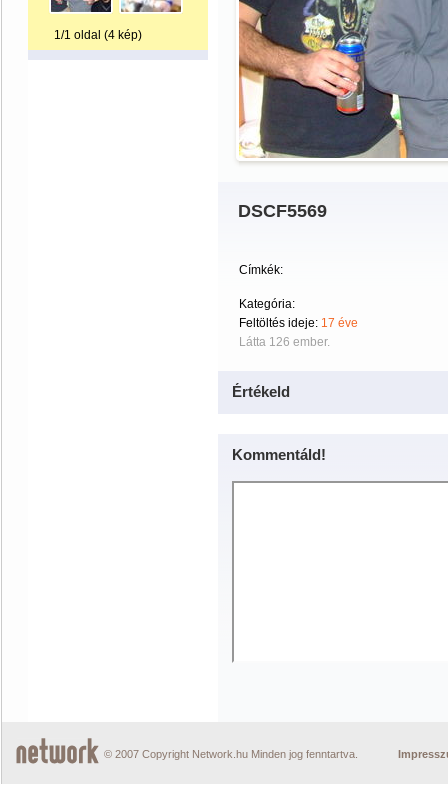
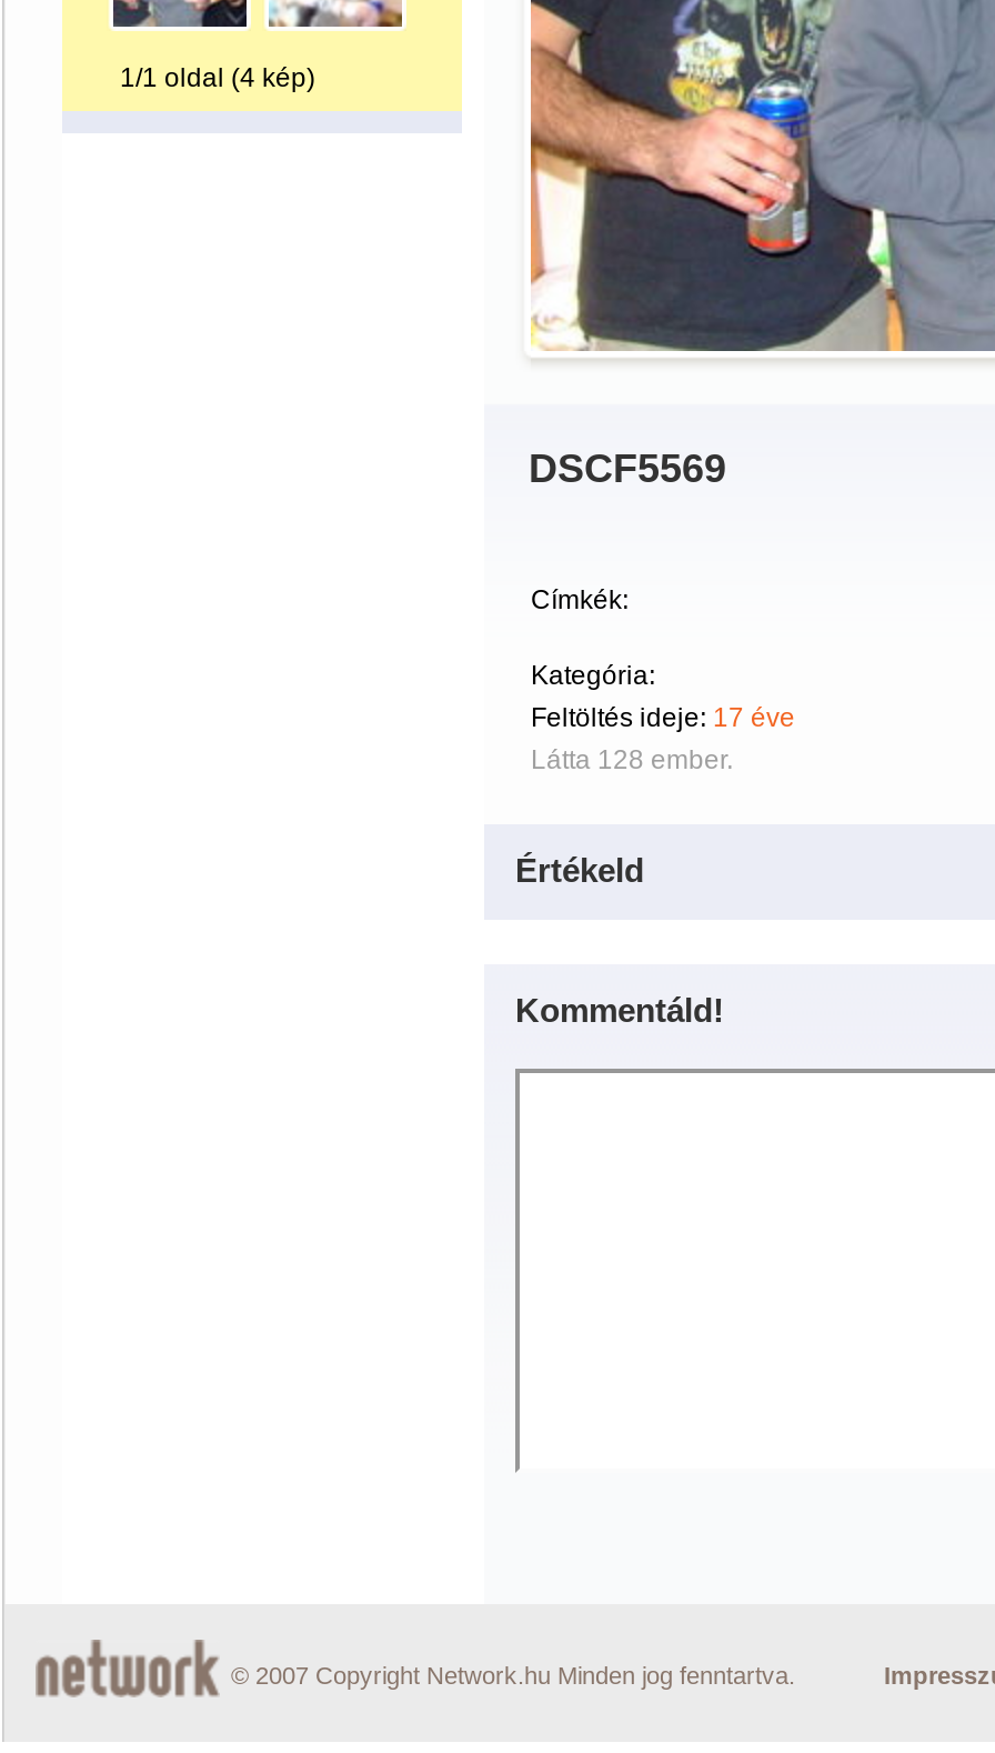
[239,335,330,349] Látta 126 ember. -> [531,744,733,775] Látta 128 ember.

